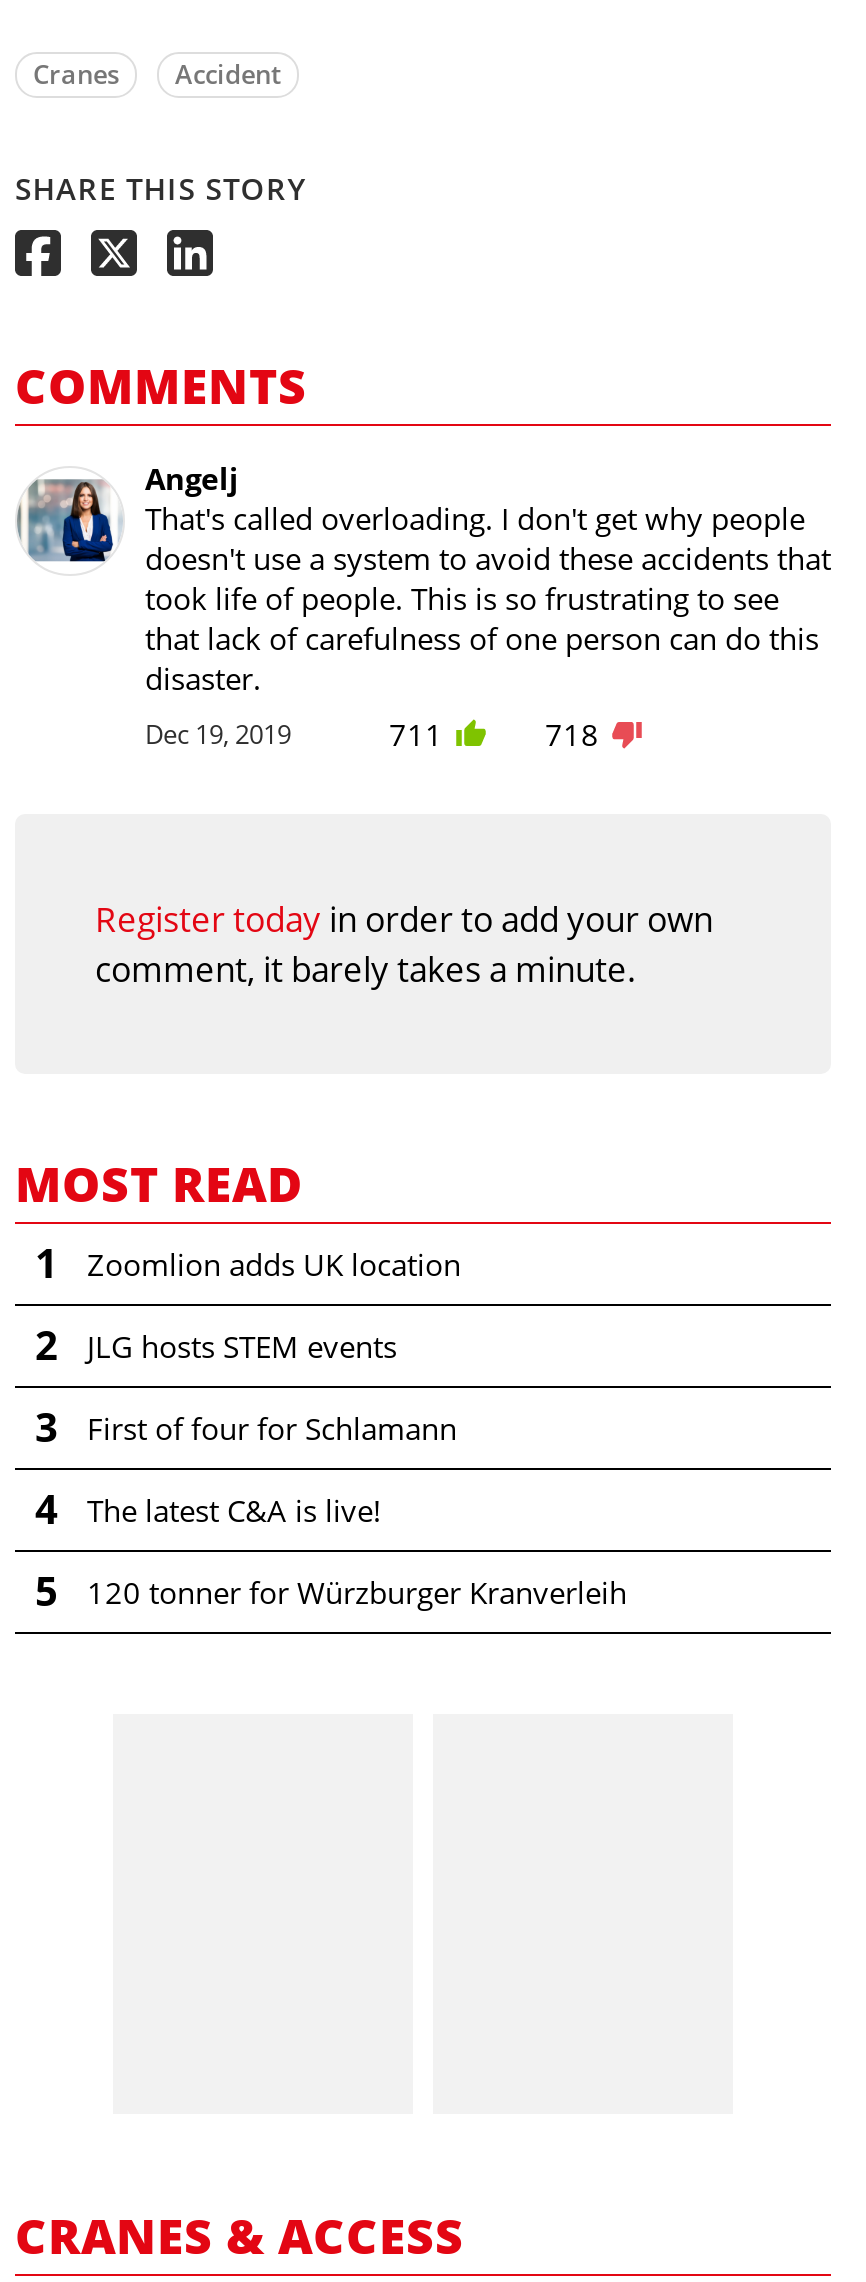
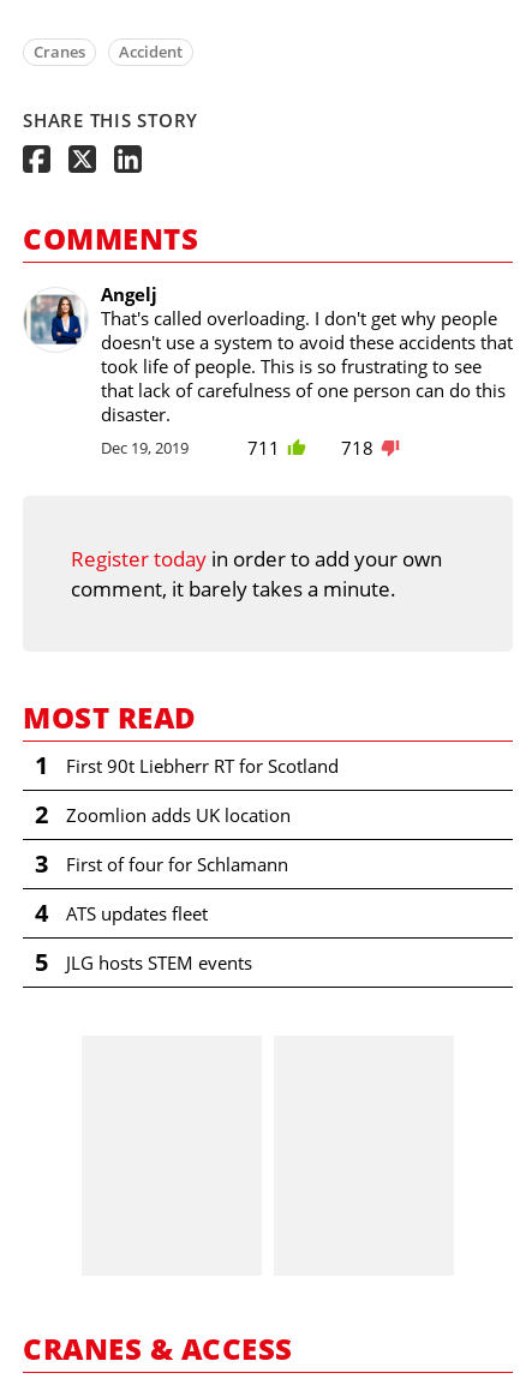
moved [87,1243,461,1283] -> [66,802,291,826]: Zoomlion adds UK location
none -> [66,753,339,777] First 90t Liebherr RT for Scotland
moved [87,1325,397,1365] -> [66,950,252,974]: JLG hosts STEM events
[87,1489,381,1529] The latest C&A is live! -> [66,901,208,925] ATS updates fleet
[87,1571,627,1611] 120 tonner for Würzburger Kranverleih -> none

